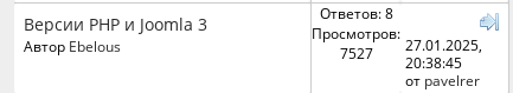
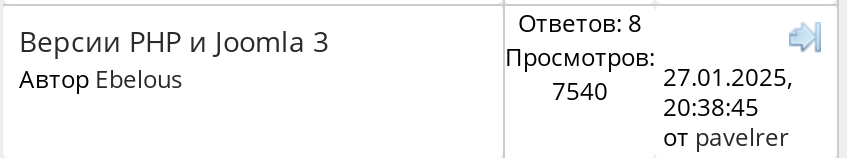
[339,35,482,71] 7527 27.01.2025, 20:38:45 -> [552,59,793,121] 7540 27.01.2025, 20:38:45

